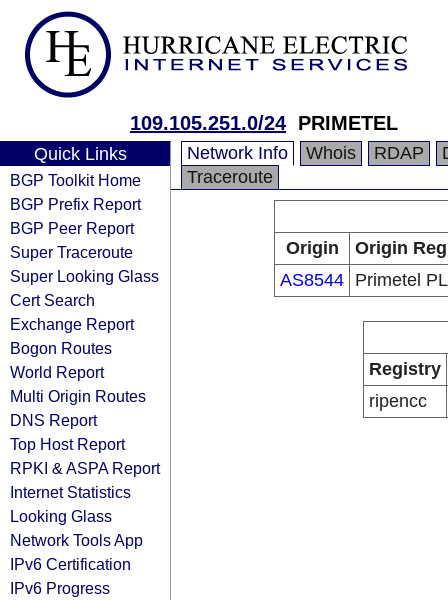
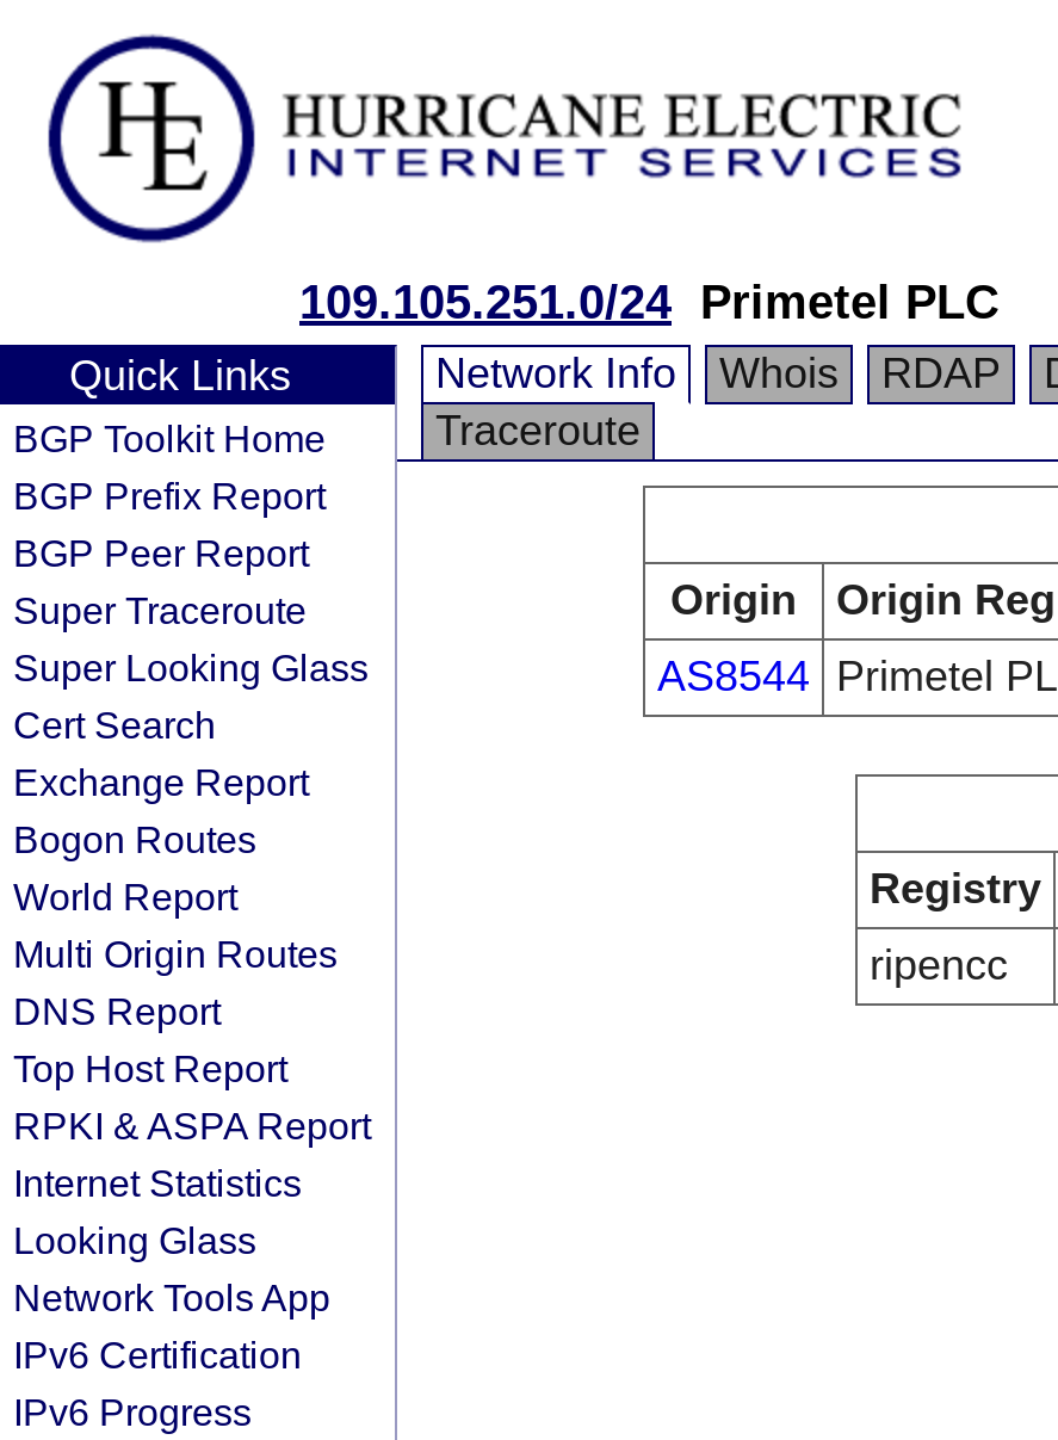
[130,112,398,134] 109.105.251.0/24 PRIMETEL -> [299,276,998,328] 109.105.251.0/24 Primetel PLC

